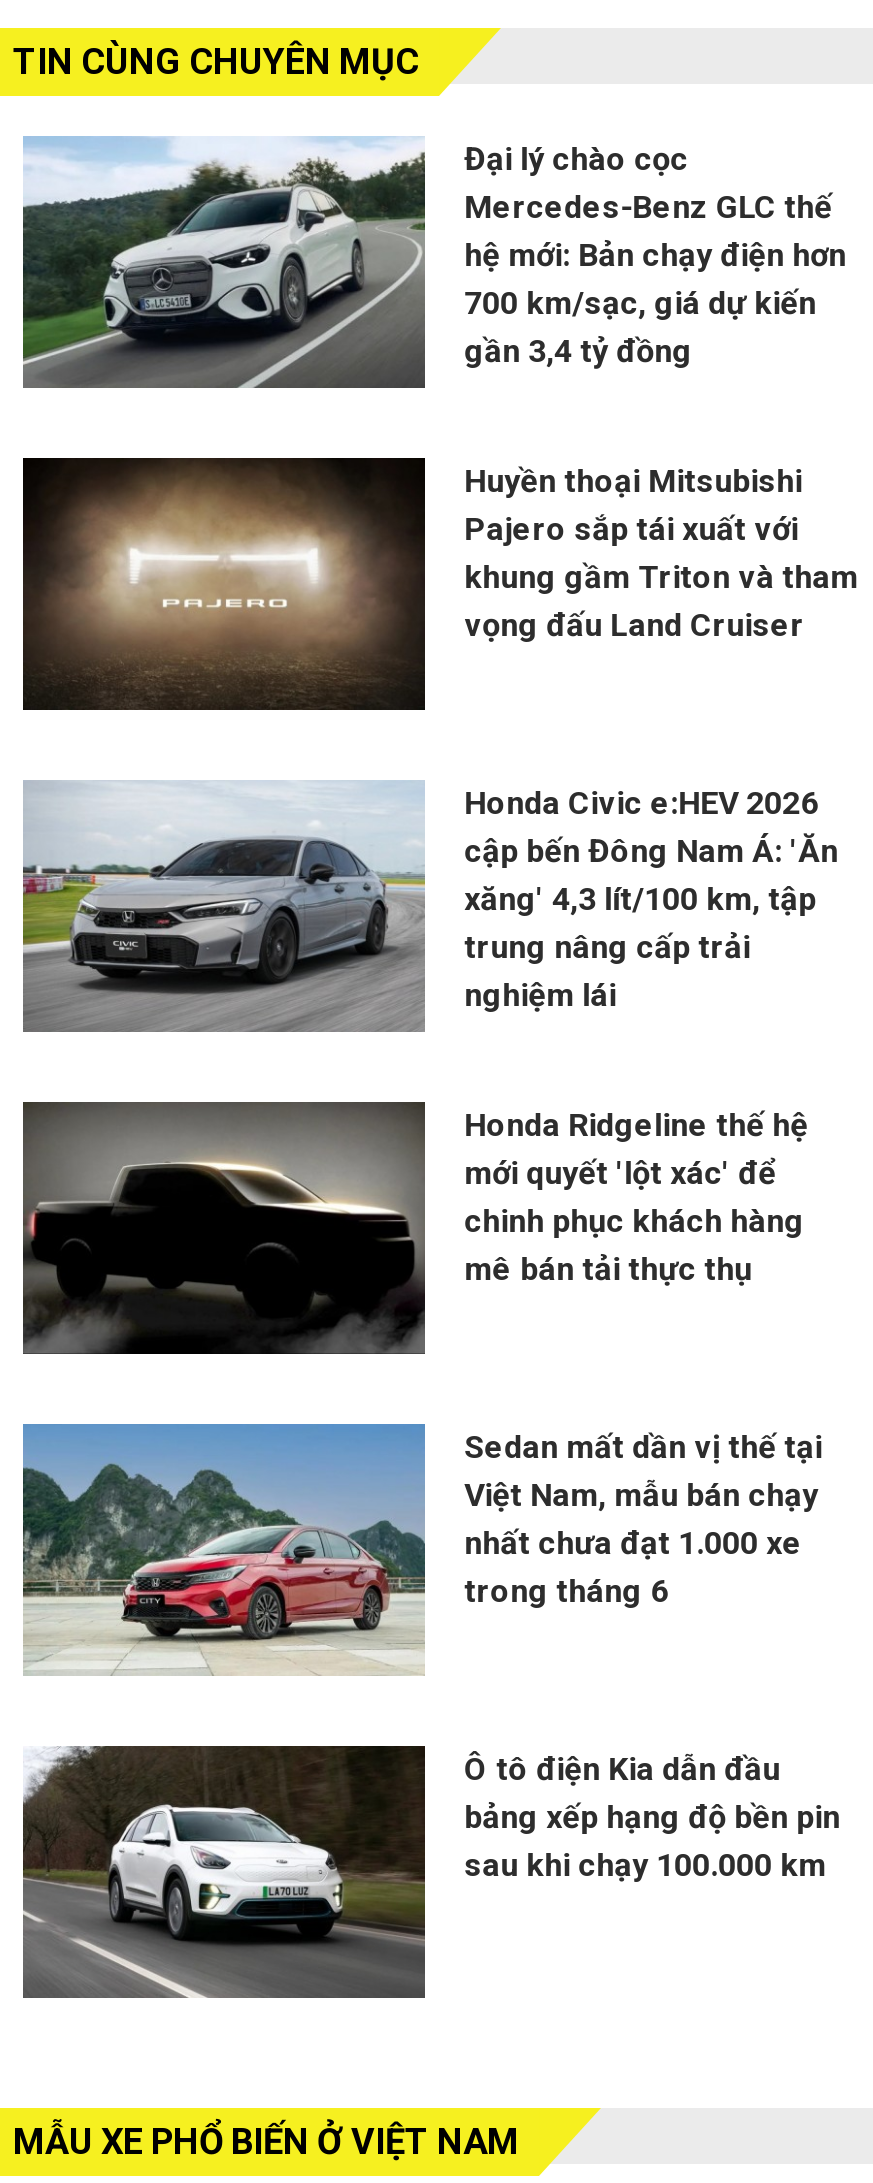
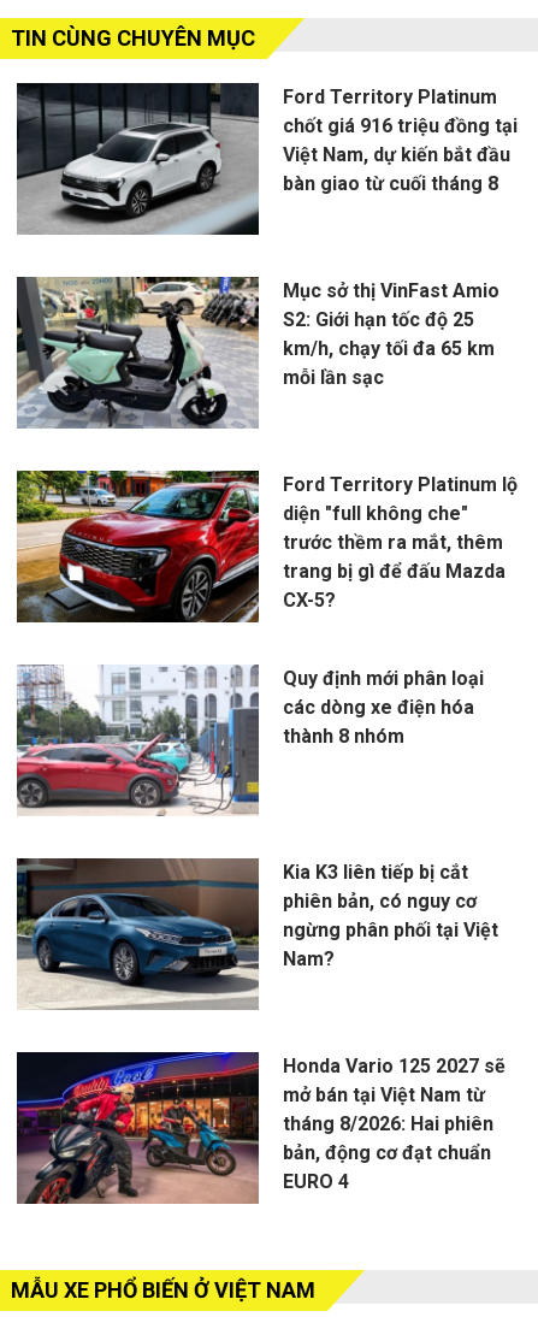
[23,136,846,388] [image] | Đại lý chào cọc | Mercedes-Benz GLC thế | hệ mới: Bản chạy điện hơn | 700 km/sạc, giá dự kiến | gần 3,4 tỷ đồng -> [16,82,517,235] [image] | Ford Territory Platinum | chốt giá 916 triệu đồng tại | Việt Nam, dự kiến bắt đầu | bàn giao từ cuối tháng 8
[21,456,858,712] [image] | Huyền thoại Mitsubishi | Pajero sắp tái xuất với | khung gầm Triton và tham | vọng đấu Land Cruiser -> [16,276,499,430] [image] | Mục sở thị VinFast Amio | S2: Giới hạn tốc độ 25 | km/h, chạy tối đa 65 km | mỗi lần sạc
[23,780,838,1032] [image] | Honda Civic e:HEV 2026 | cập bến Đông Nam Á: 'Ăn | xăng' 4,3 lít/100 km, tập | trung nâng cấp trải | nghiệm lái -> [16,469,517,624] [image] | Ford Territory Platinum lộ | diện "full không che" | trước thềm ra mắt, thêm | trang bị gì để đấu Mazda | CX-5?
[21,1100,808,1356] [image] | Honda Ridgeline thế hệ | mới quyết 'lột xác' để | chinh phục khách hàng | mê bán tải thực thụ -> [16,665,483,816] [image] | Quy định mới phân loại | các dòng xe điện hóa | thành 8 nhóm
[21,1422,822,1674] [image] | Sedan mất dần vị thế tại | Việt Nam, mẫu bán chạy | nhất chưa đạt 1.000 xe | trong tháng 6 -> [16,857,498,1010] [image] | Kia K3 liên tiếp bị cắt | phiên bản, có nguy cơ | ngừng phân phối tại Việt | Nam?
[23,1744,840,2000] [image] | Ô tô điện Kia dẫn đầu | bảng xếp hạng độ bền pin | sau khi chạy 100.000 km -> [16,1051,505,1205] [image] | Honda Vario 125 2027 sẽ | mở bán tại Việt Nam từ | tháng 8/2026: Hai phiên | bản, động cơ đạt chuẩn | EURO 4

